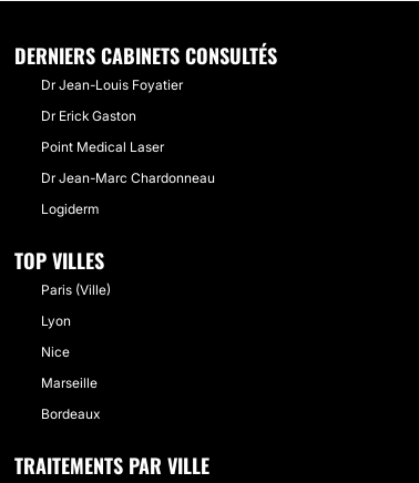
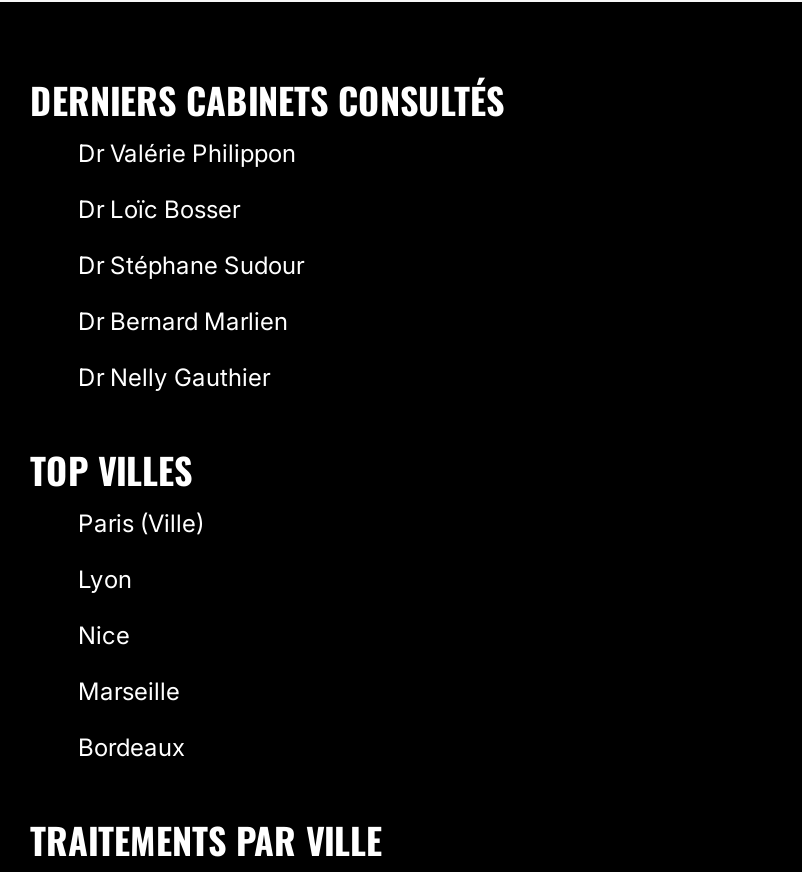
[41,76,183,93] Dr Jean-Louis Foyatier -> [78,138,296,168] Dr Valérie Philippon
[41,107,136,124] Dr Erick Gaston -> [78,194,240,224] Dr Loïc Bosser
[41,138,164,155] Point Medical Laser -> [78,250,304,280] Dr Stéphane Sudour
[41,169,215,186] Dr Jean-Marc Chardonneau -> [78,306,288,336] Dr Bernard Marlien
[41,201,99,217] Logiderm -> [78,362,270,392] Dr Nelly Gauthier

